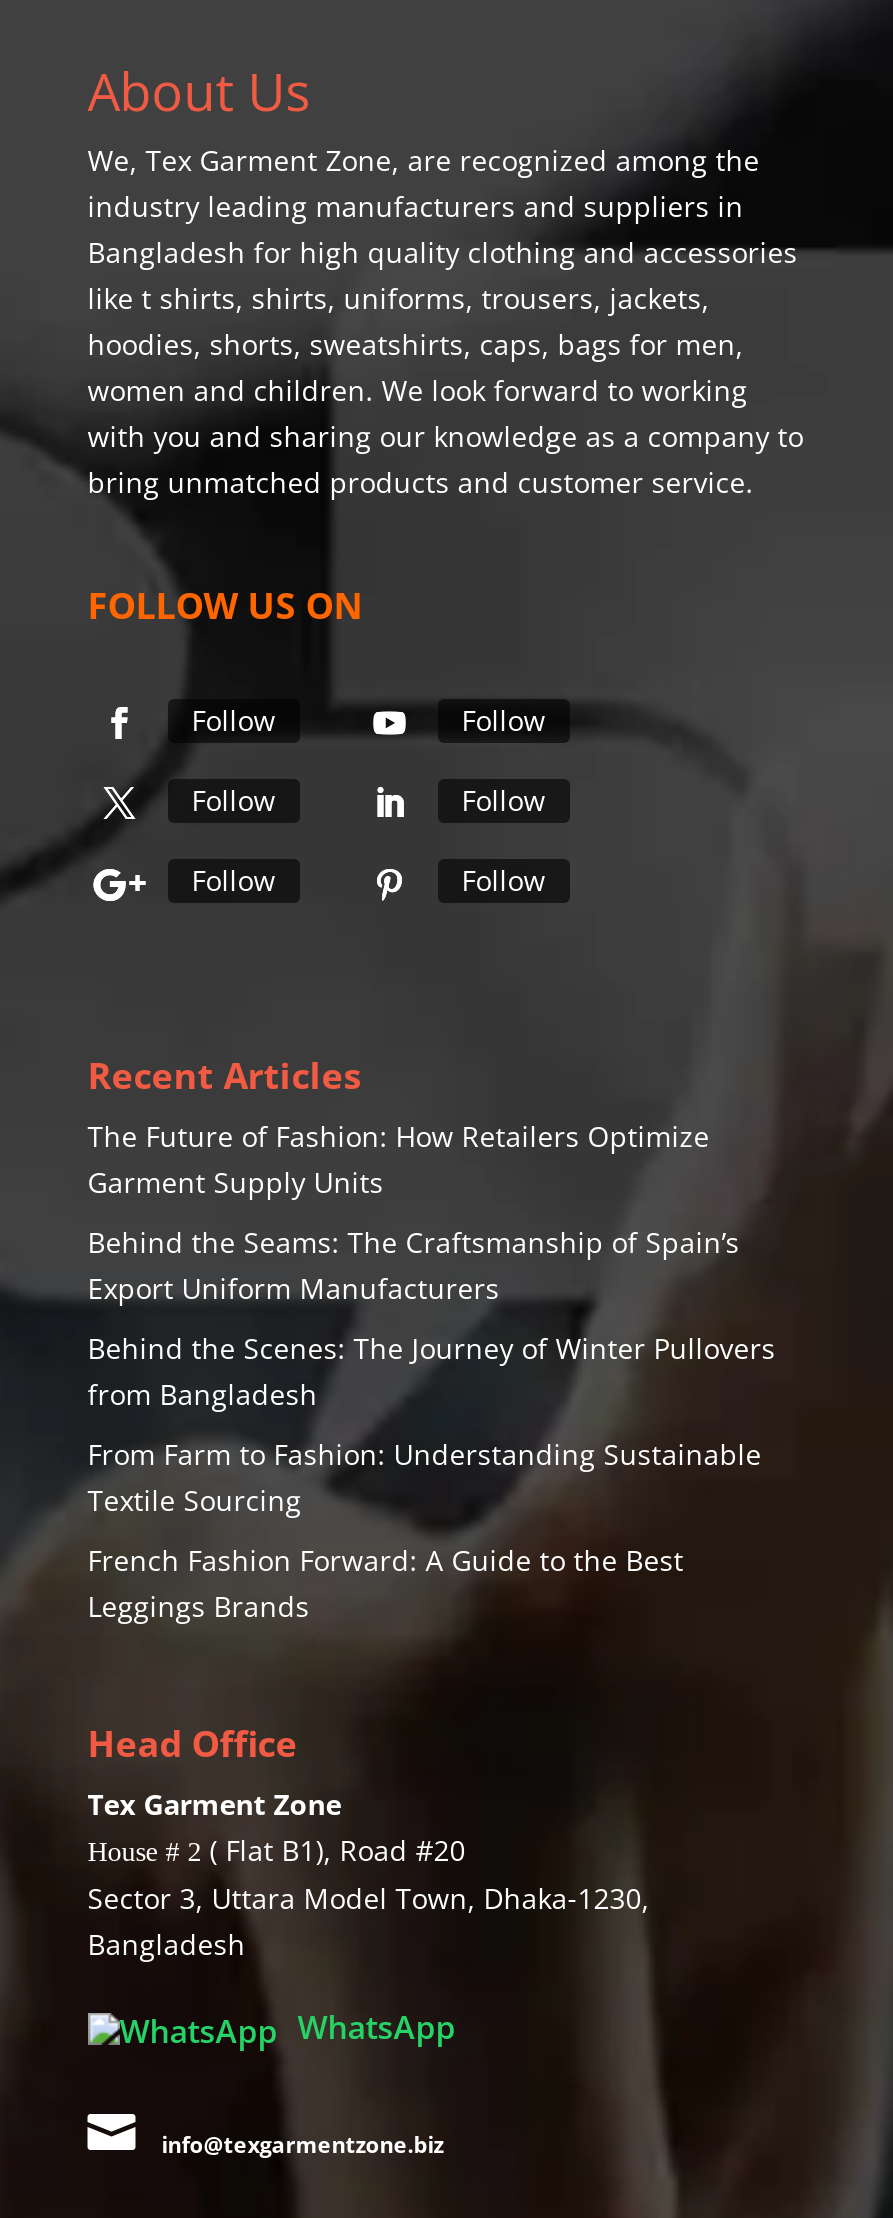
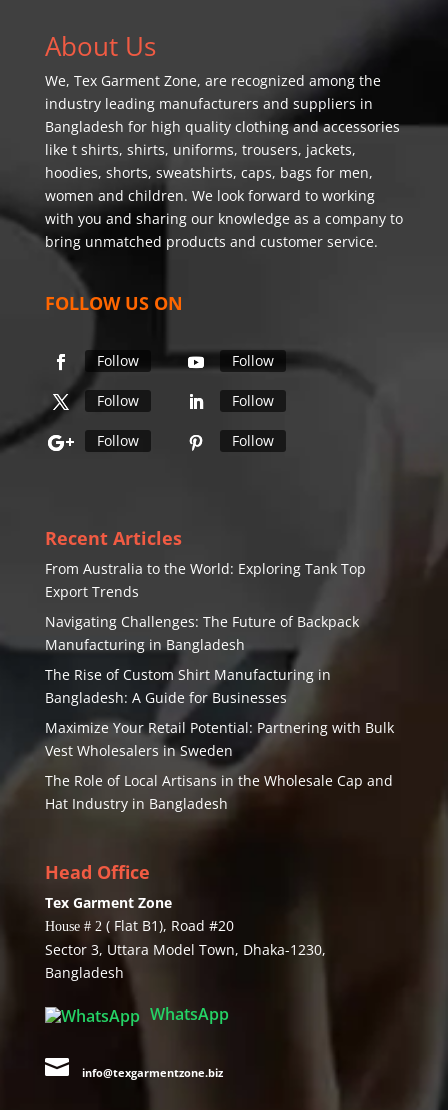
[88,1117,710,1201] The Future of Fashion: How Retailers Optimize | Garment Supply Units -> [45,559,366,601] From Australia to the World: Exploring Tank Top | Export Trends
[88,1223,740,1307] Behind the Seams: The Craftsmanship of Spain’s | Export Uniform Manufacturers -> [45,612,359,654] Navigating Challenges: The Future of Backpack | Manufacturing in Bangladesh
[88,1329,776,1413] Behind the Scenes: The Journey of Winter Pullovers | from Bangladesh -> [45,665,331,707] The Rise of Custom Shirt Manufacturing in | Bangladesh: A Guide for Businesses
[88,1435,762,1519] From Farm to Fashion: Understanding Sustainable | Textile Sourcing -> [45,718,394,760] Maximize Your Retail Potential: Partnering with Bulk | Vest Wholesalers in Sweden
[88,1541,684,1625] French Fashion Forward: A Guide to the Best | Leggings Brands -> [45,771,393,813] The Role of Local Artisans in the Wholesale Cap and | Hat Industry in Bangladesh

